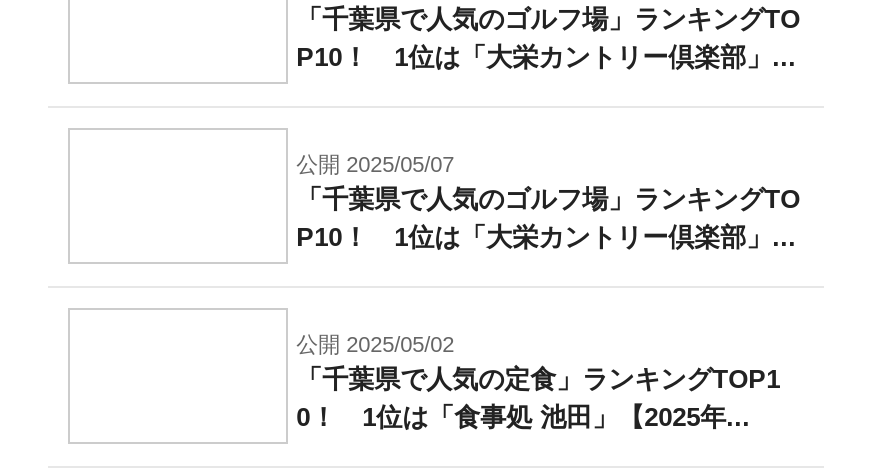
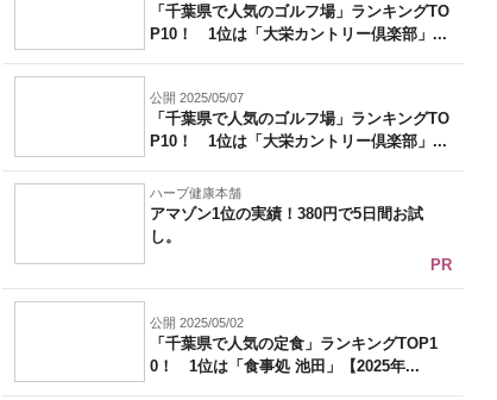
none -> [150,186,452,274] ハーブ健康本舗 | アマゾン1位の実績！380円で5日間お試 | し。 | PR

